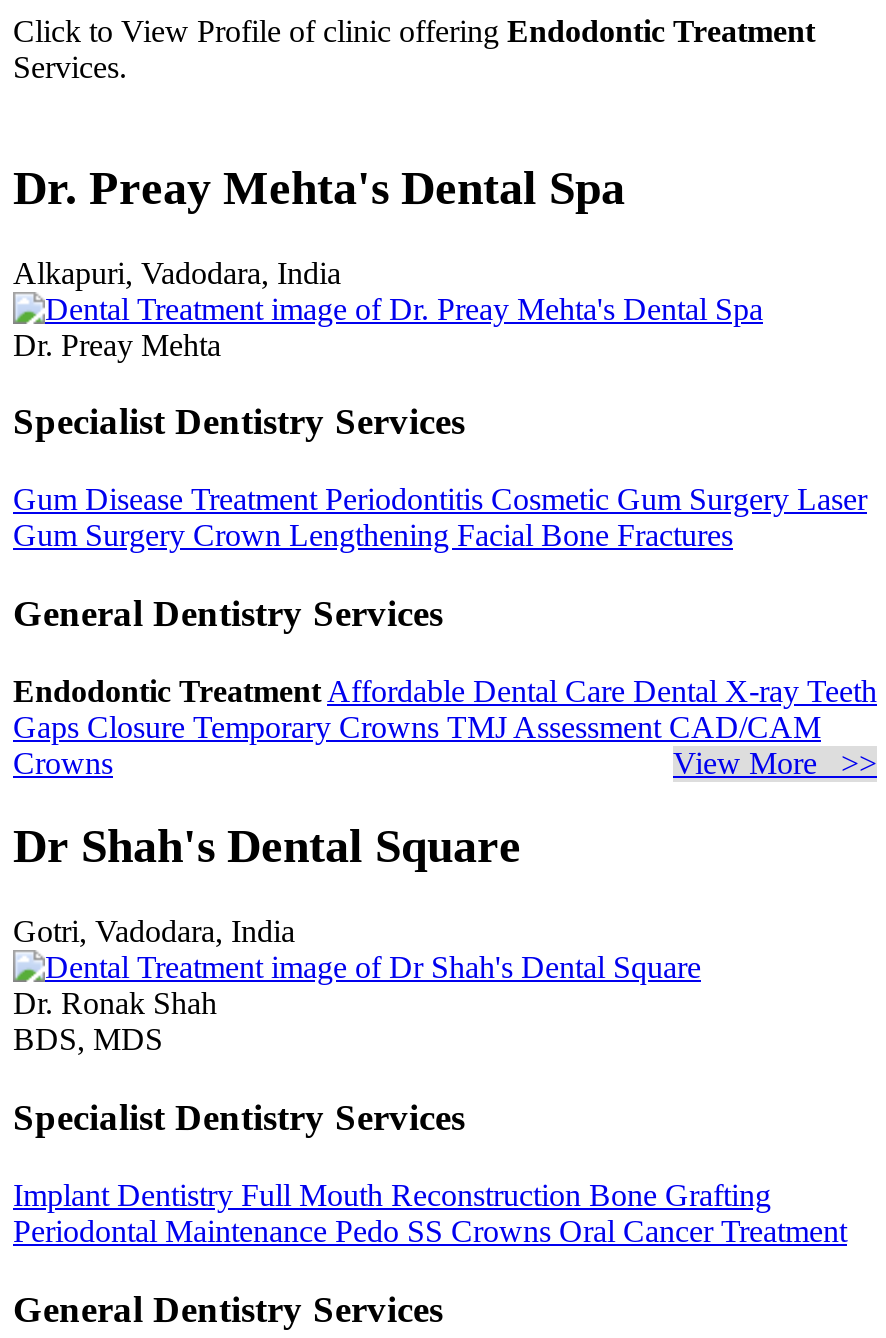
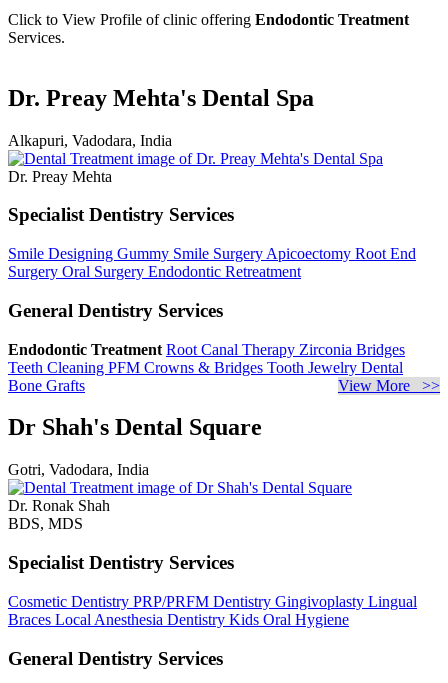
[13,482,867,552] Gum Disease Treatment Periodontitis Cosmetic Gum Surgery Laser | Gum Surgery Crown Lengthening Facial Bone Fractures -> [8,245,416,280] Smile Designing Gummy Smile Surgery Apicoectomy Root End | Surgery Oral Surgery Endodontic Retreatment
[13,673,877,779] Endodontic Treatment Affordable Dental Care Dental X-ray Teeth | Gaps Closure Temporary Crowns TMJ Assessment CAD/CAM | Crowns -> [8,341,405,394] Endodontic Treatment Root Canal Therapy Zirconia Bridges | Teeth Cleaning PFM Crowns & Bridges Tooth Jewelry Dental | Bone Grafts
[13,1178,847,1248] Implant Dentistry Full Mouth Reconstruction Bone Grafting | Periodontal Maintenance Pedo SS Crowns Oral Cancer Treatment -> [8,593,417,628] Cosmetic Dentistry PRP/PRFM Dentistry Gingivoplasty Lingual | Braces Local Anesthesia Dentistry Kids Oral Hygiene

